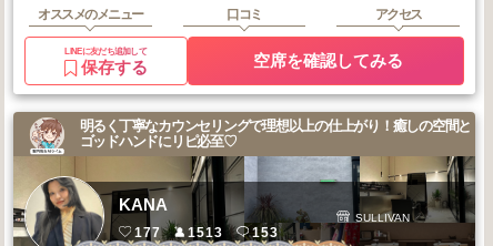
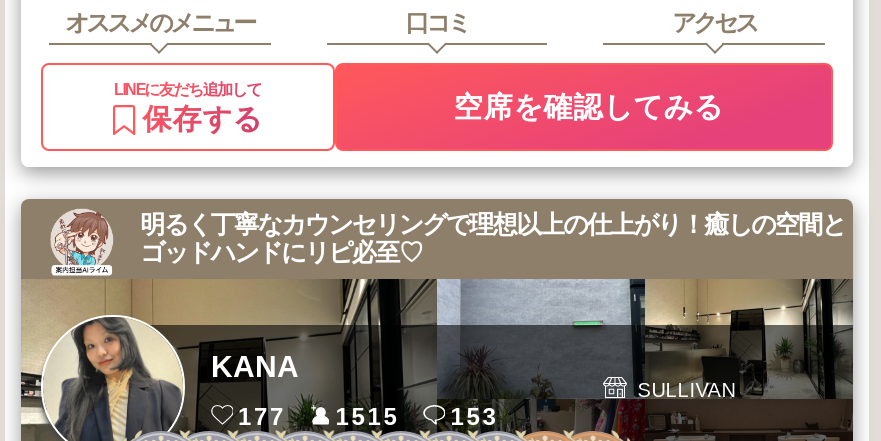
[188,225,223,241] 1513 -> [335,404,399,432] 1515

